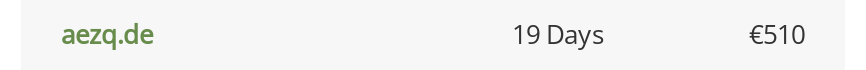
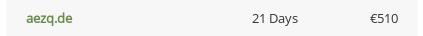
[512,16,604,52] 19 Days -> [251,9,297,27] 21 Days

